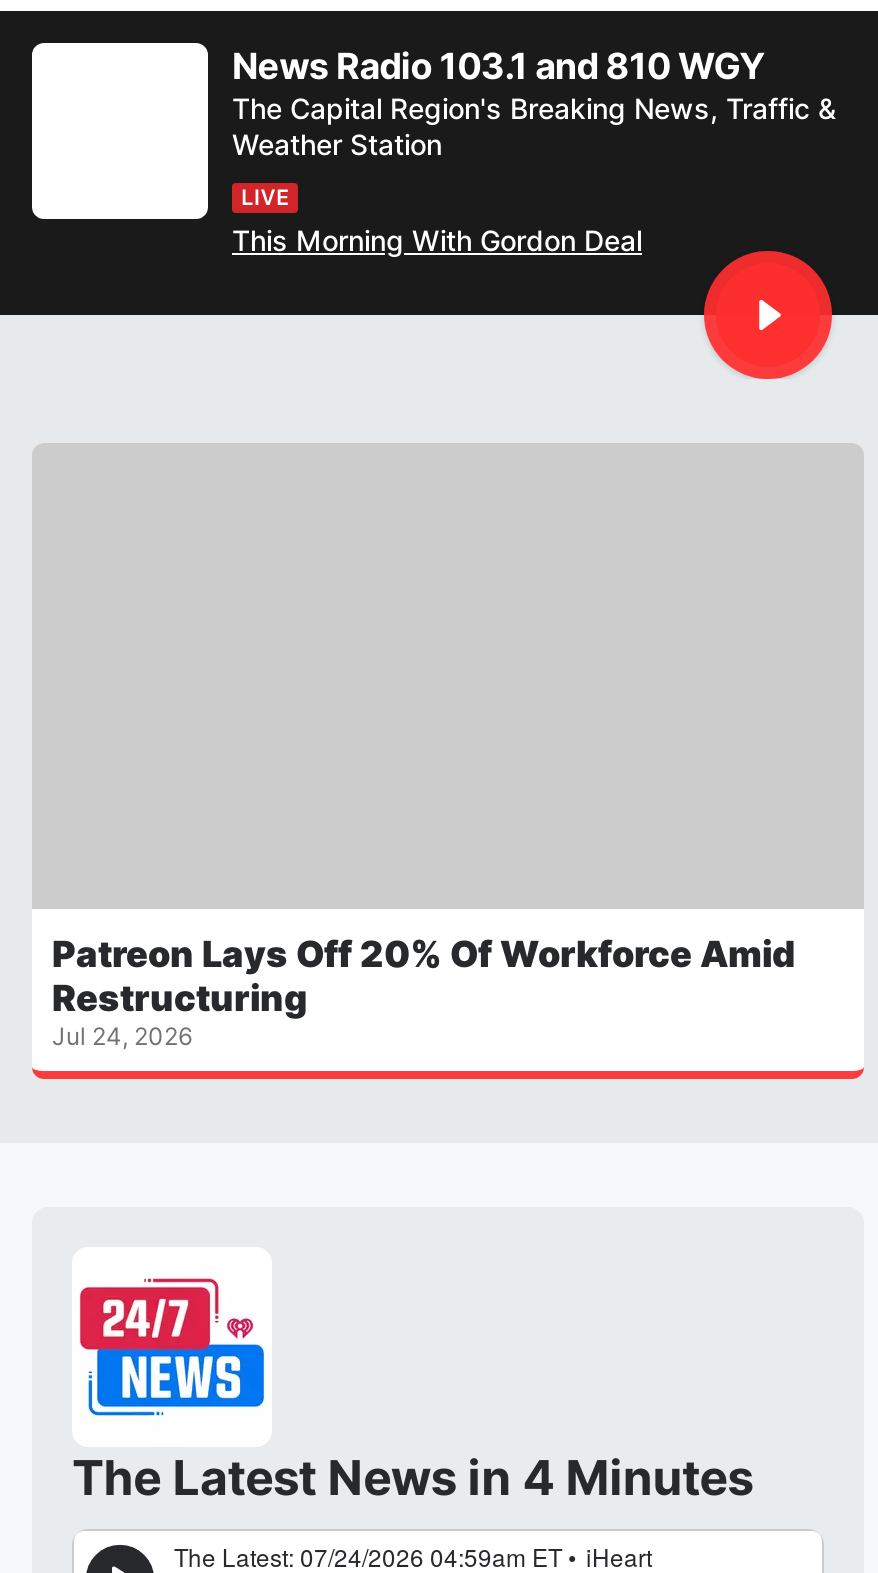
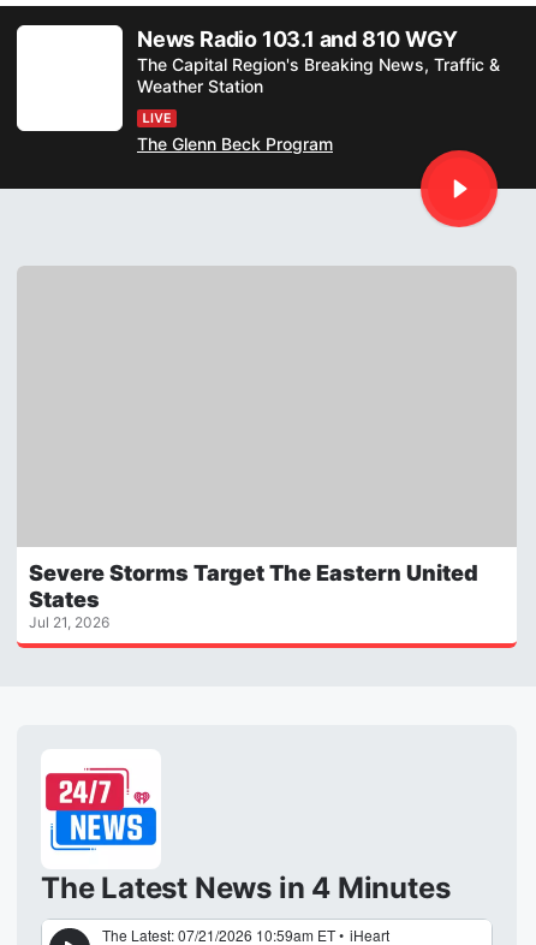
[232,223,642,257] This Morning With Gordon Deal -> [137,133,333,154] The Glenn Beck Program
[52,933,796,1051] Patreon Lays Off 20% Of Workforce Amid | Restructuring | Jul 24, 2026 -> [29,560,478,631] Severe Storms Target The Eastern United | States | Jul 21, 2026

